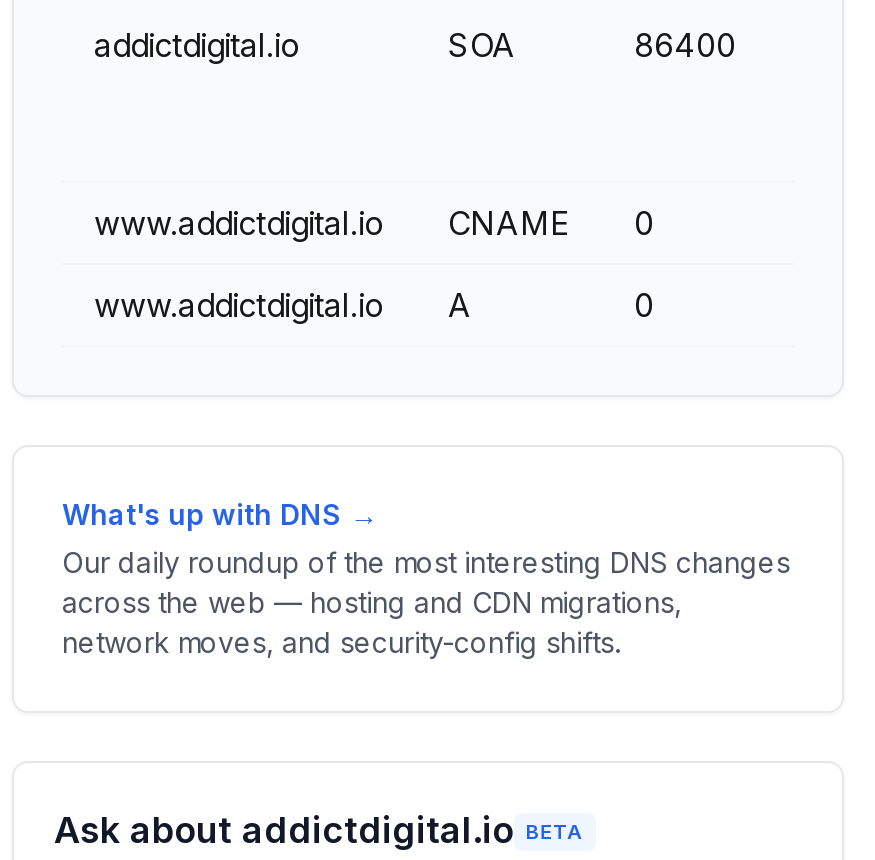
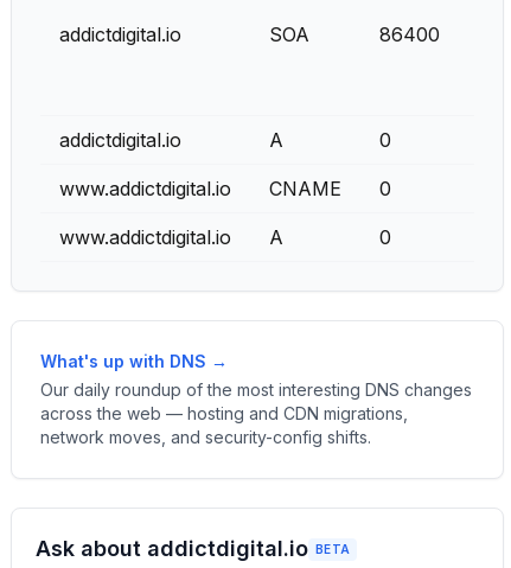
none -> [59,128,391,152] addictdigital.io | A | 0

